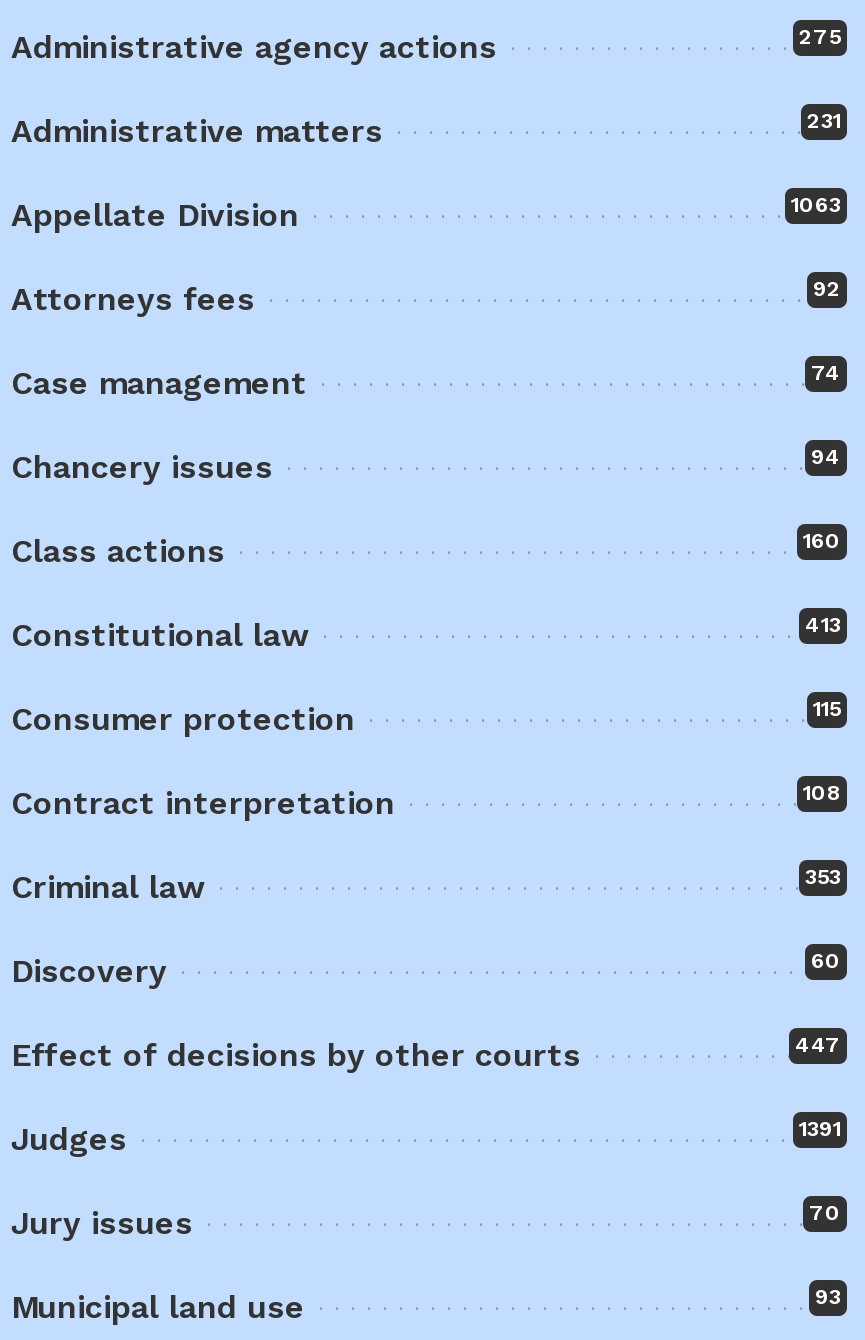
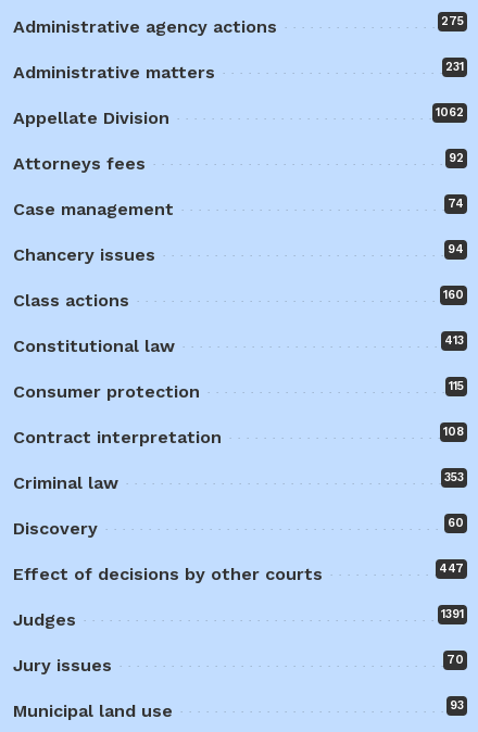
[791,192,841,218] 1063 -> [436,105,464,119] 1062

